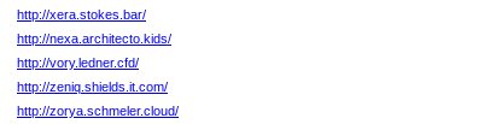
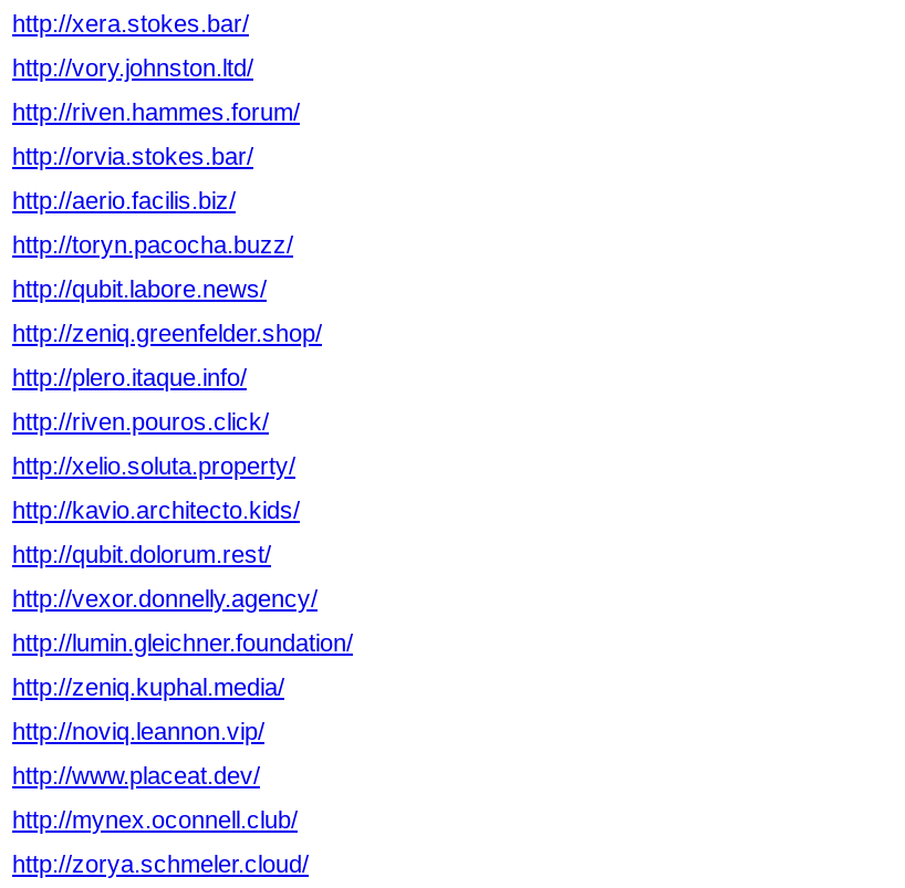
[17,31,171,94] http://nexa.architecto.kids/ | http://vory.ledner.cfd/ | http://zeniq.shields.it.com/ -> [12,54,353,833] http://vory.johnston.ltd/ | http://riven.hammes.forum/ | http://orvia.stokes.bar/ | http://aerio.facilis.biz/ | http://toryn.pacocha.buzz/ | http://qubit.labore.news/ | http://zeniq.greenfelder.shop/ | http://plero.itaque.info/ | http://riven.pouros.click/ | http://xelio.soluta.property/ | http://kavio.architecto.kids/ | http://qubit.dolorum.rest/ | http://vexor.donnelly.agency/ | http://lumin.gleichner.foundation/ | http://zeniq.kuphal.media/ | http://noviq.leannon.vip/ | http://www.placeat.dev/ | http://mynex.oconnell.club/

